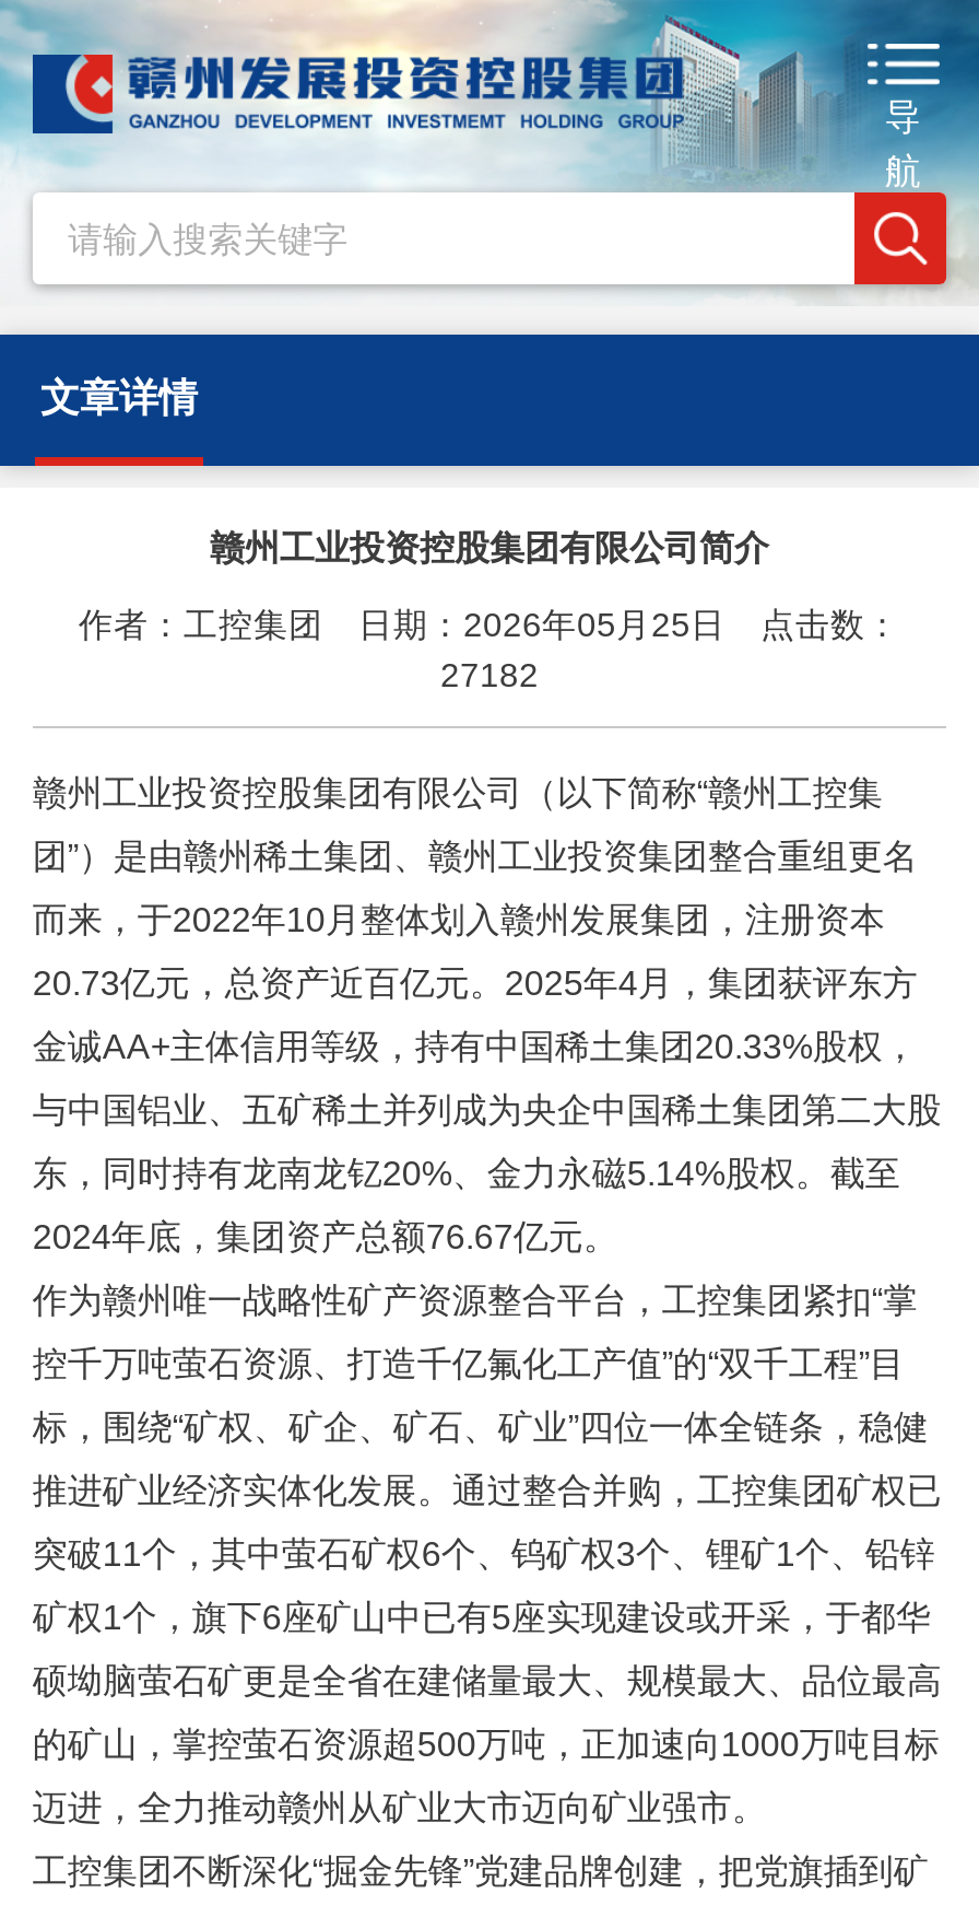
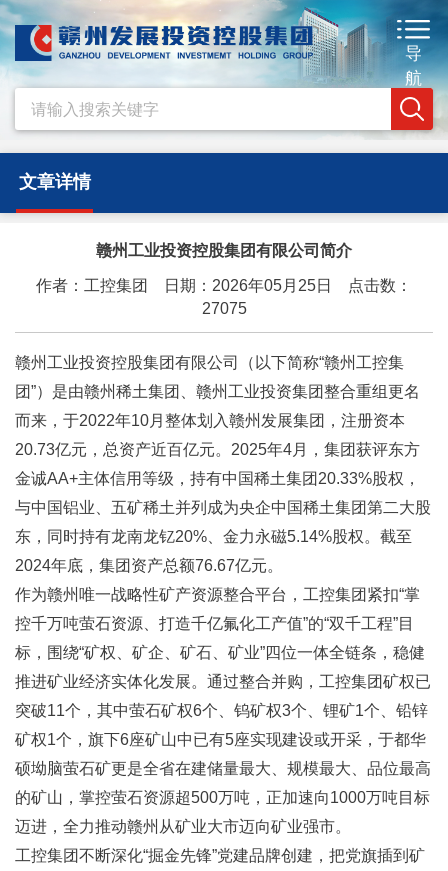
[440,657,539,694] 27182 -> [201,300,246,317] 27075

